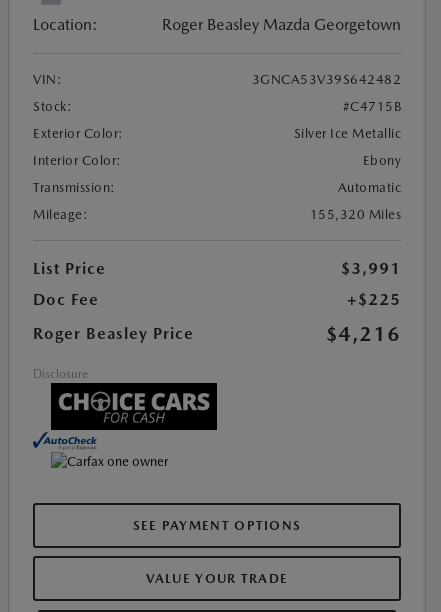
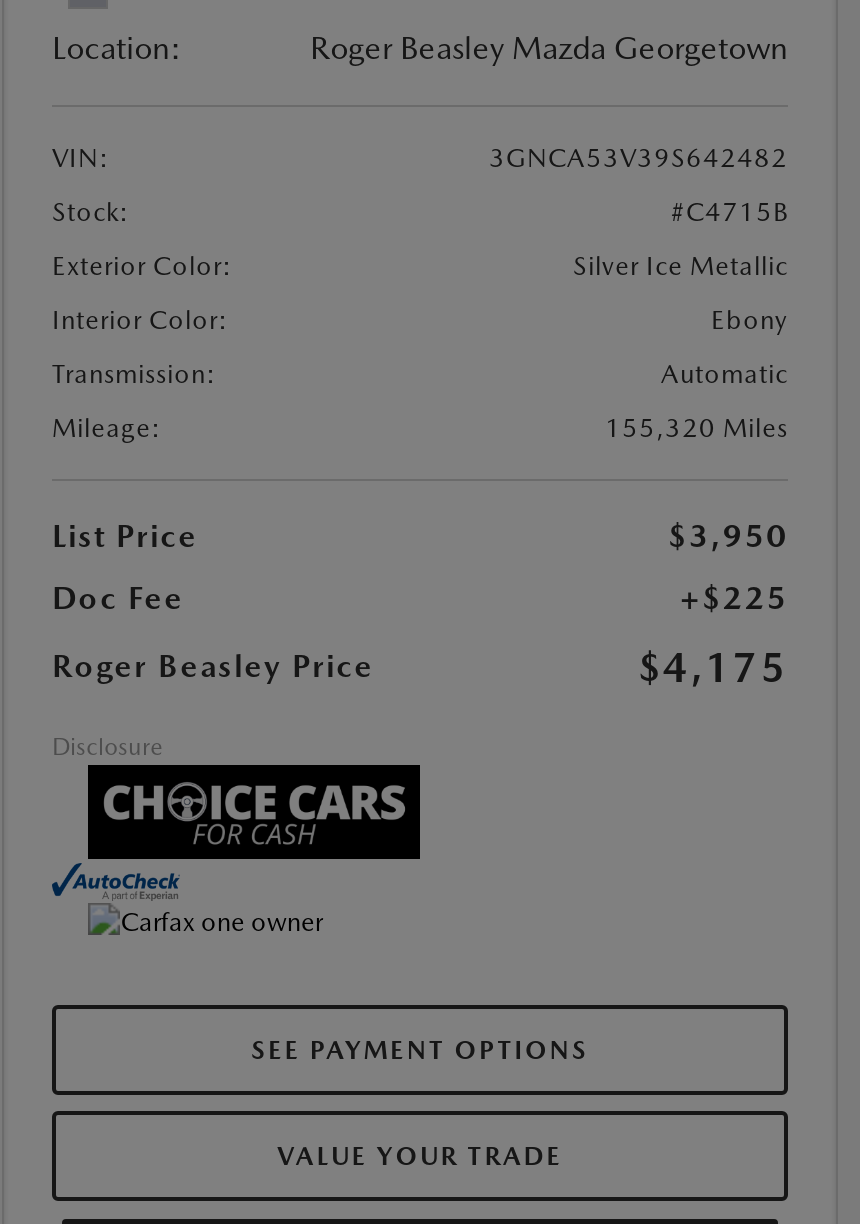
[341,259,401,278] $3,991 -> [668,517,788,555] $3,950
[326,322,401,346] $4,216 -> [638,643,788,691] $4,175

